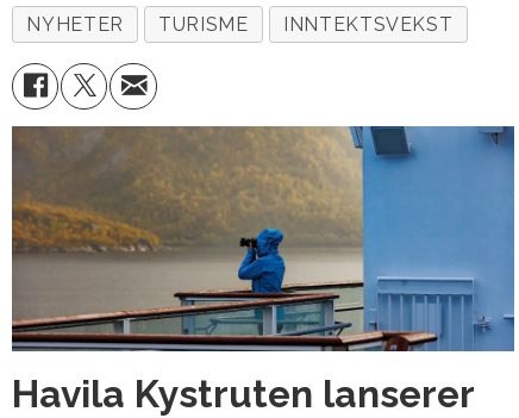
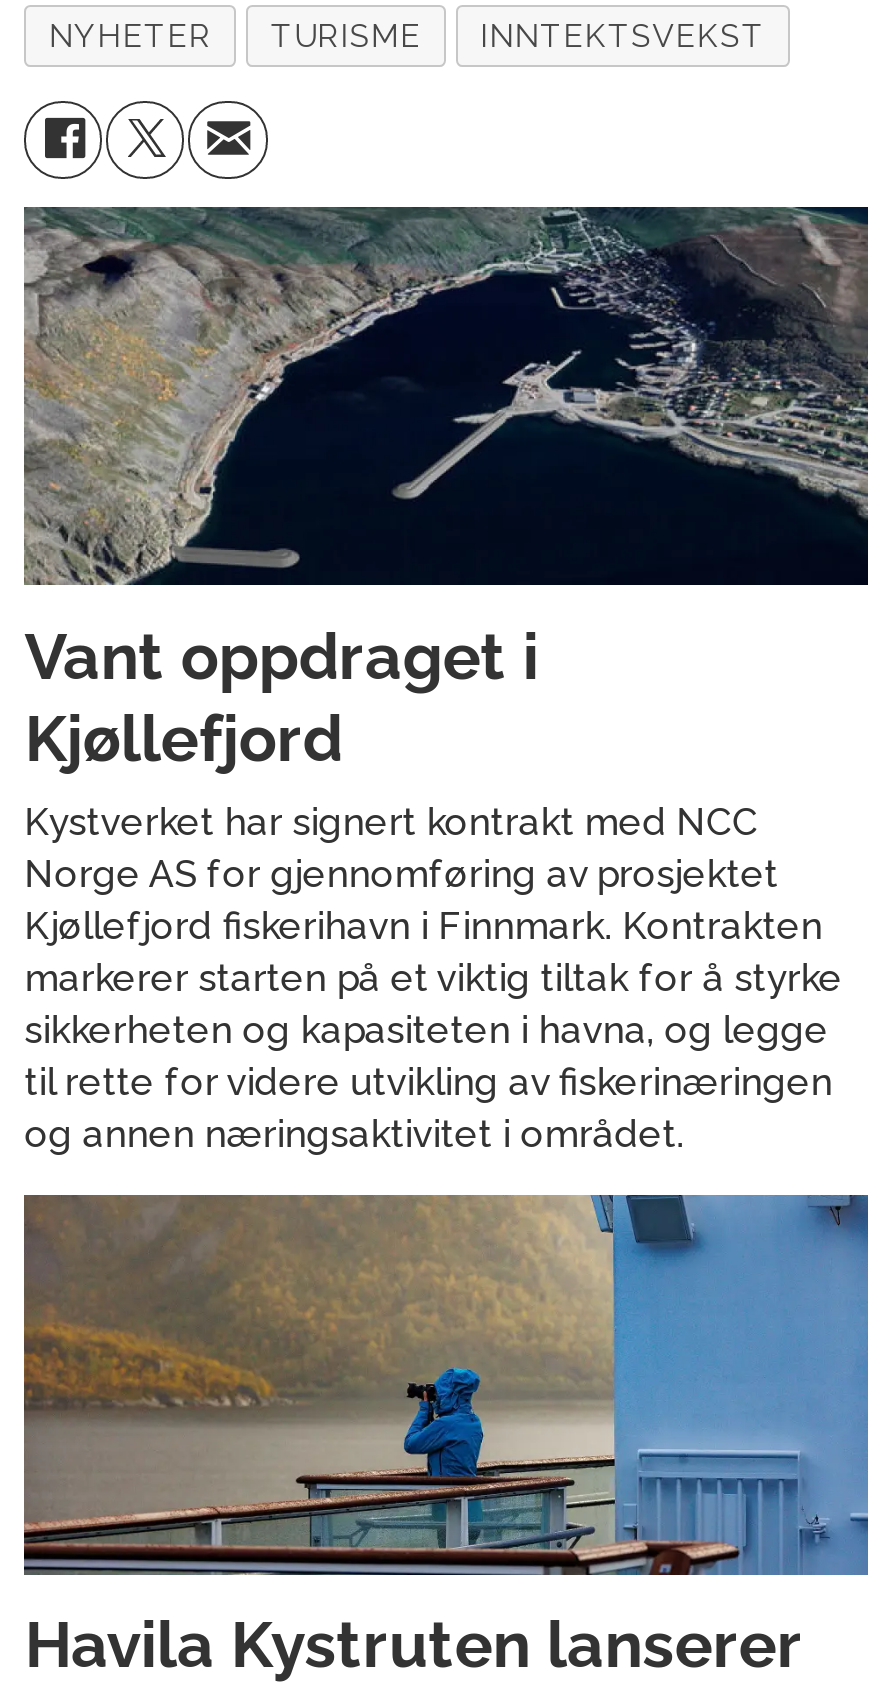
none -> [22,205,870,1156] [image] | Vant oppdraget i | Kjøllefjord | Kystverket har signert kontrakt med NCC | Norge AS for gjennomføring av prosjektet | Kjøllefjord fiskerihavn i Finnmark. Kontrakten | markerer starten på et viktig tiltak for å styrke | sikkerheten og kapasiteten i havna, og legge | til rette for videre utvikling av fiskerinæringen | og annen næringsaktivitet i området.

